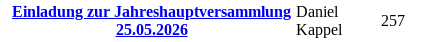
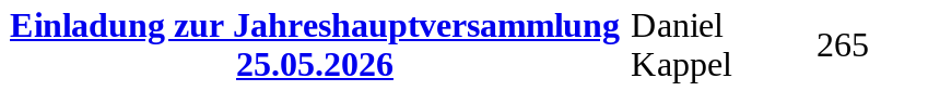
[381,12,405,29] 257 -> [817,27,869,64] 265

